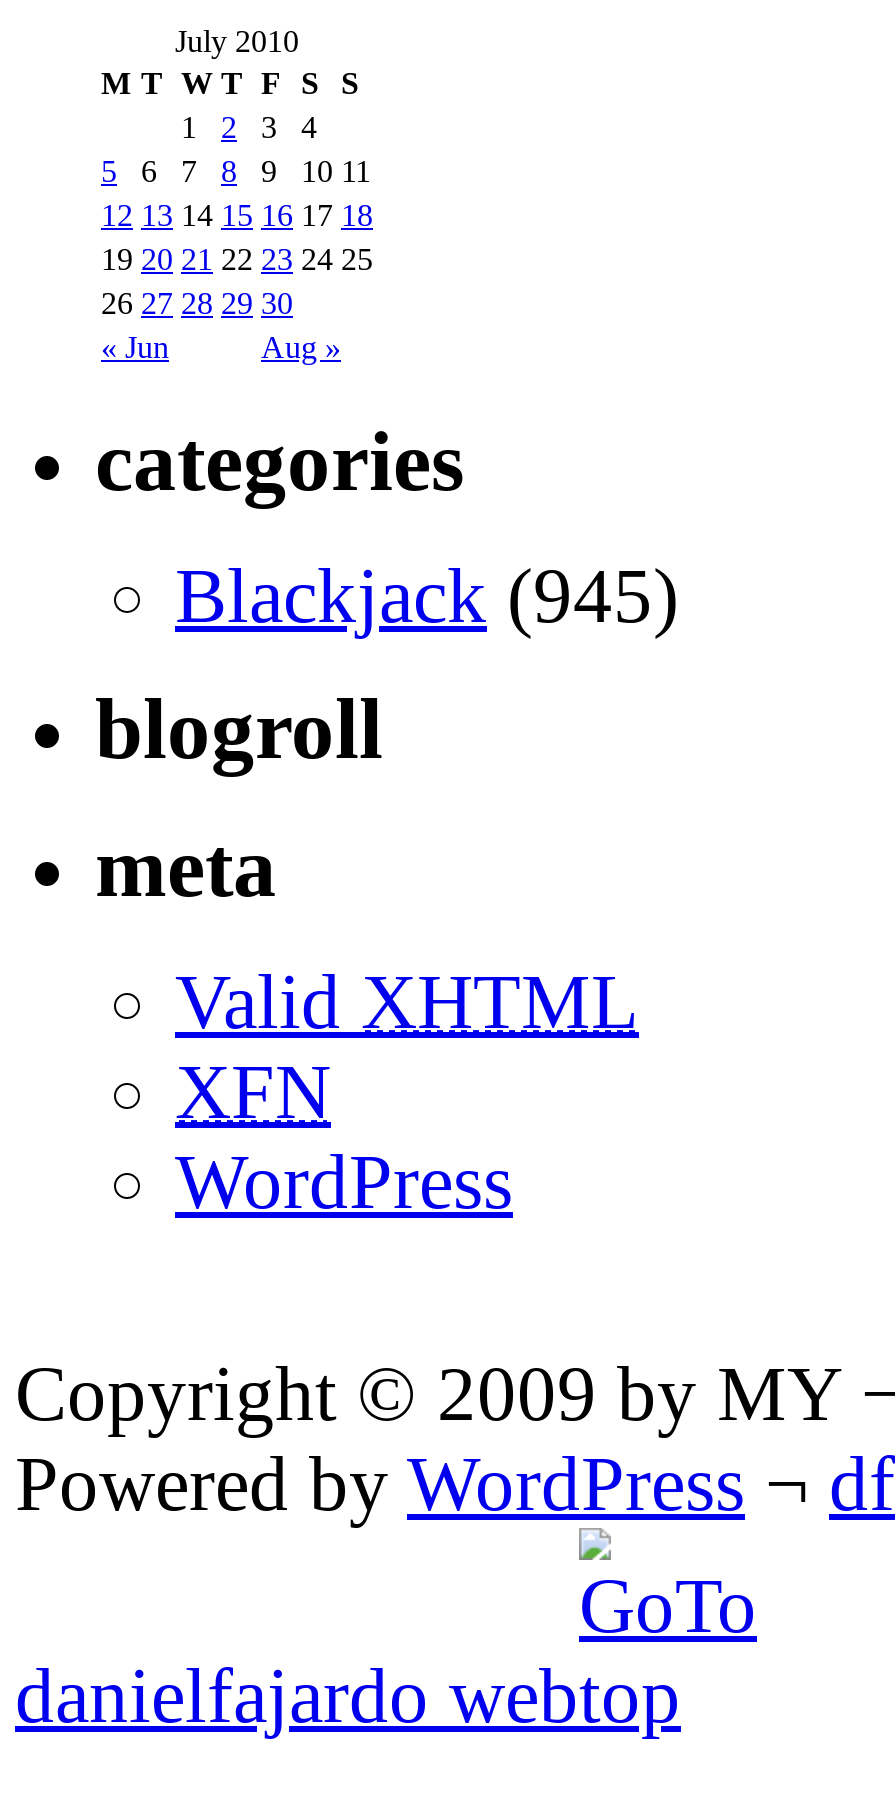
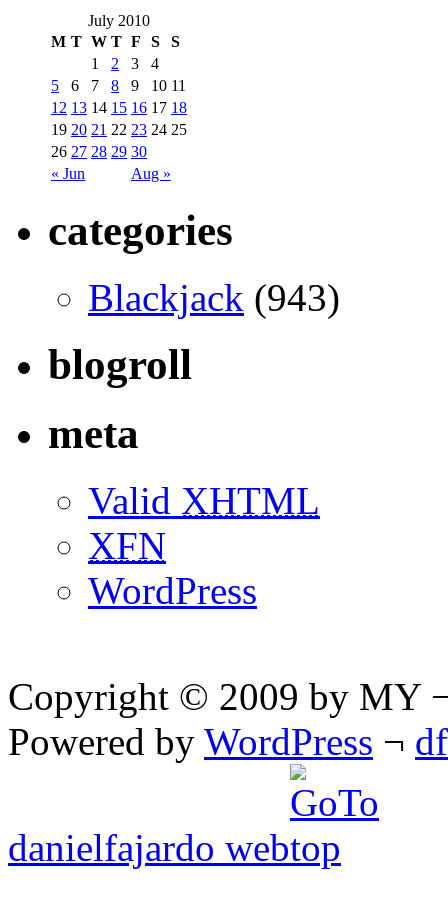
[175,552,679,638] Blackjack (945) -> [88,276,340,319] Blackjack (943)

